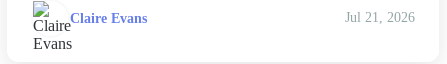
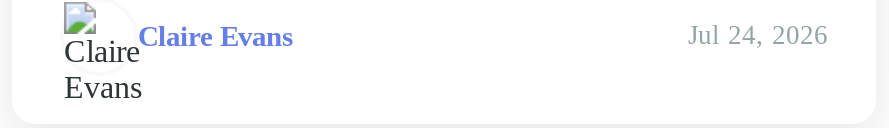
[345,10,415,25] Jul 21, 2026 -> [688,21,828,51] Jul 24, 2026

